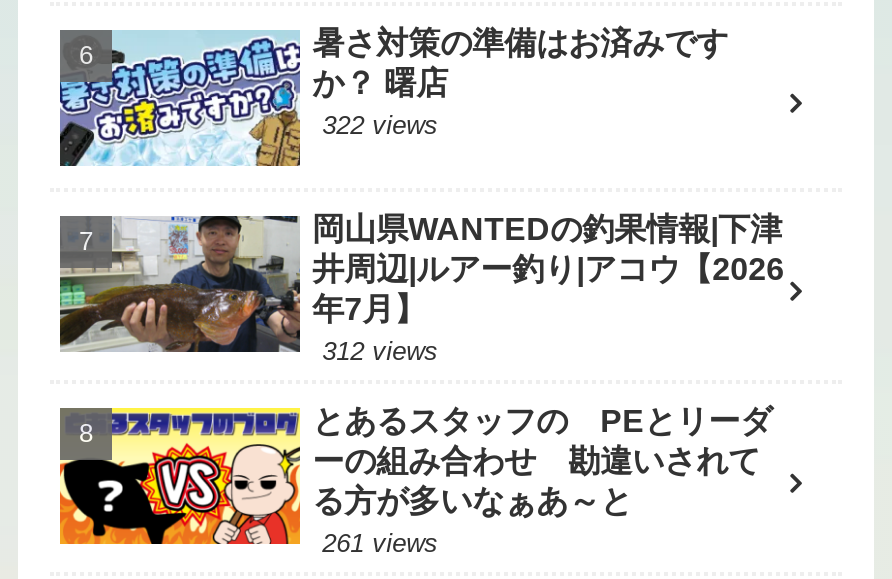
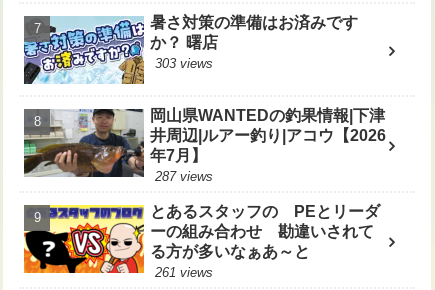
[322,110,438,140] 322 views -> [155,55,213,70] 303 views
[322,336,438,366] 312 views -> [155,169,213,184] 287 views

